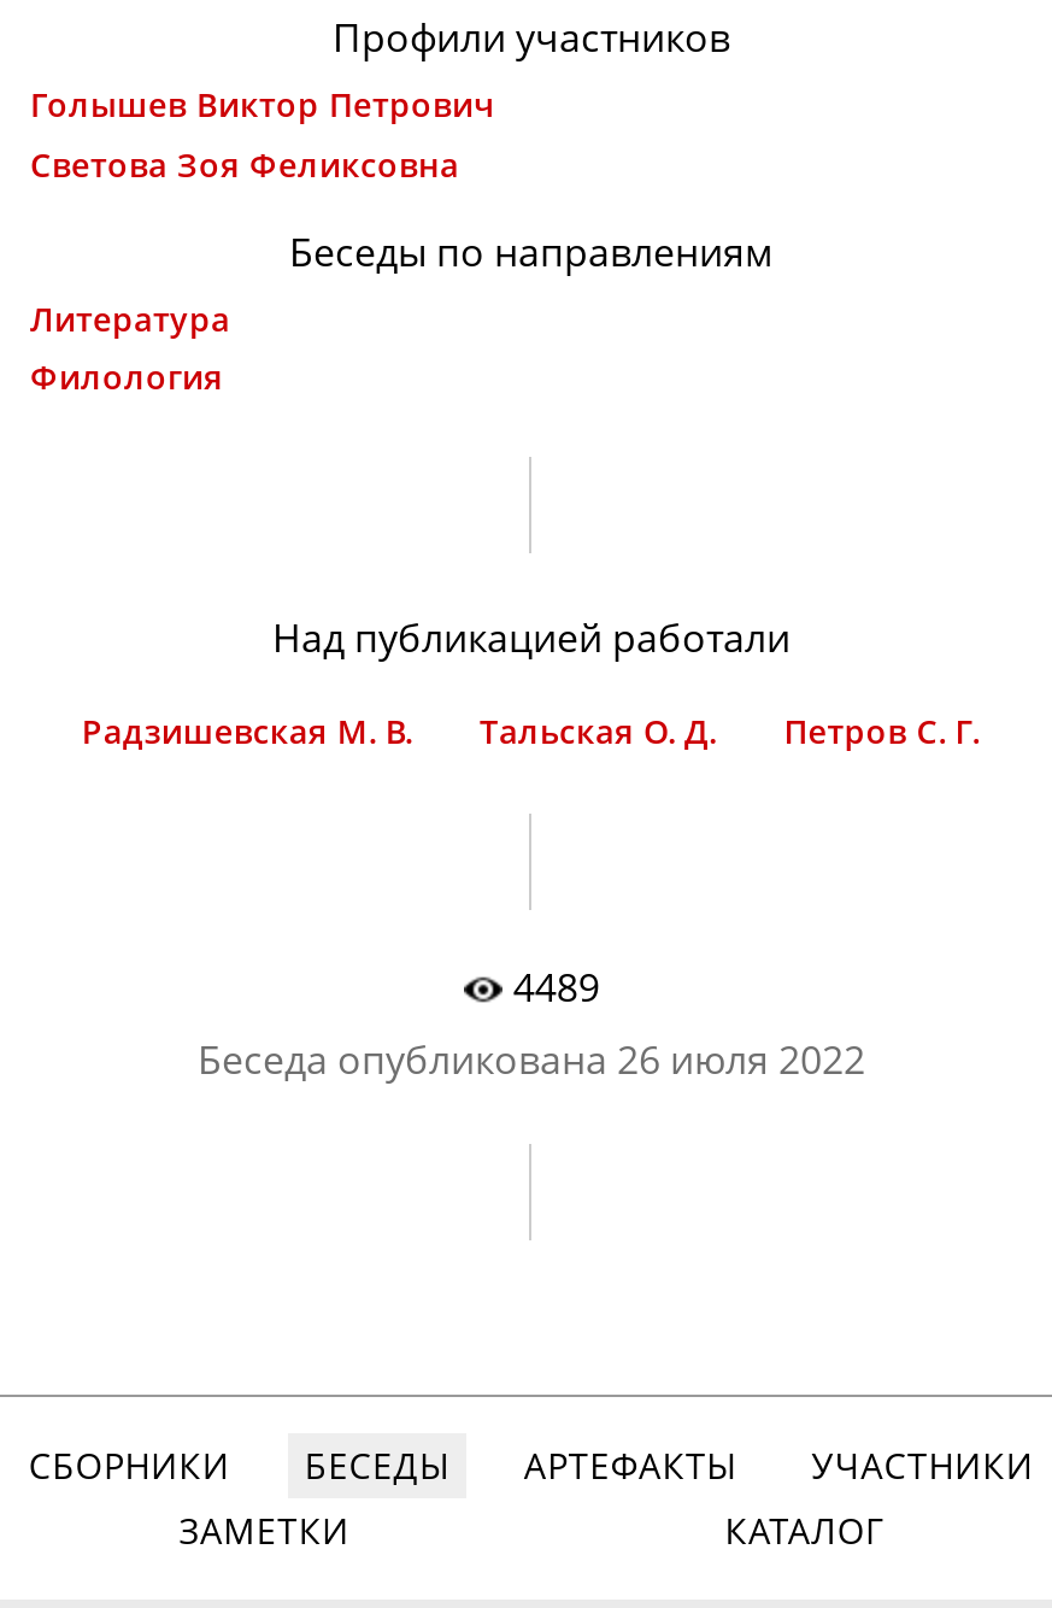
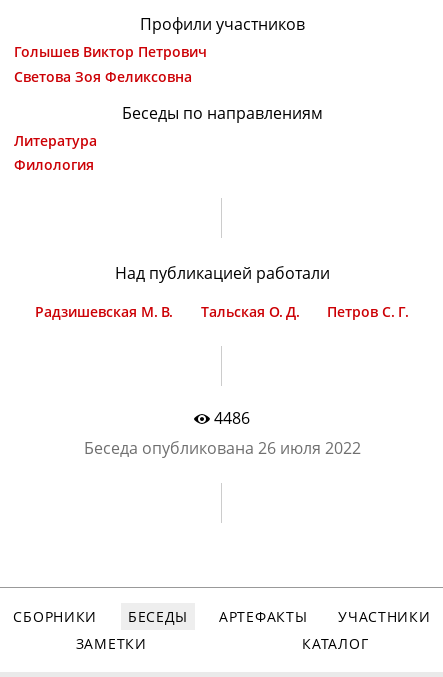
[513,962,600,1015] 4489 -> [214,407,250,429] 4486

